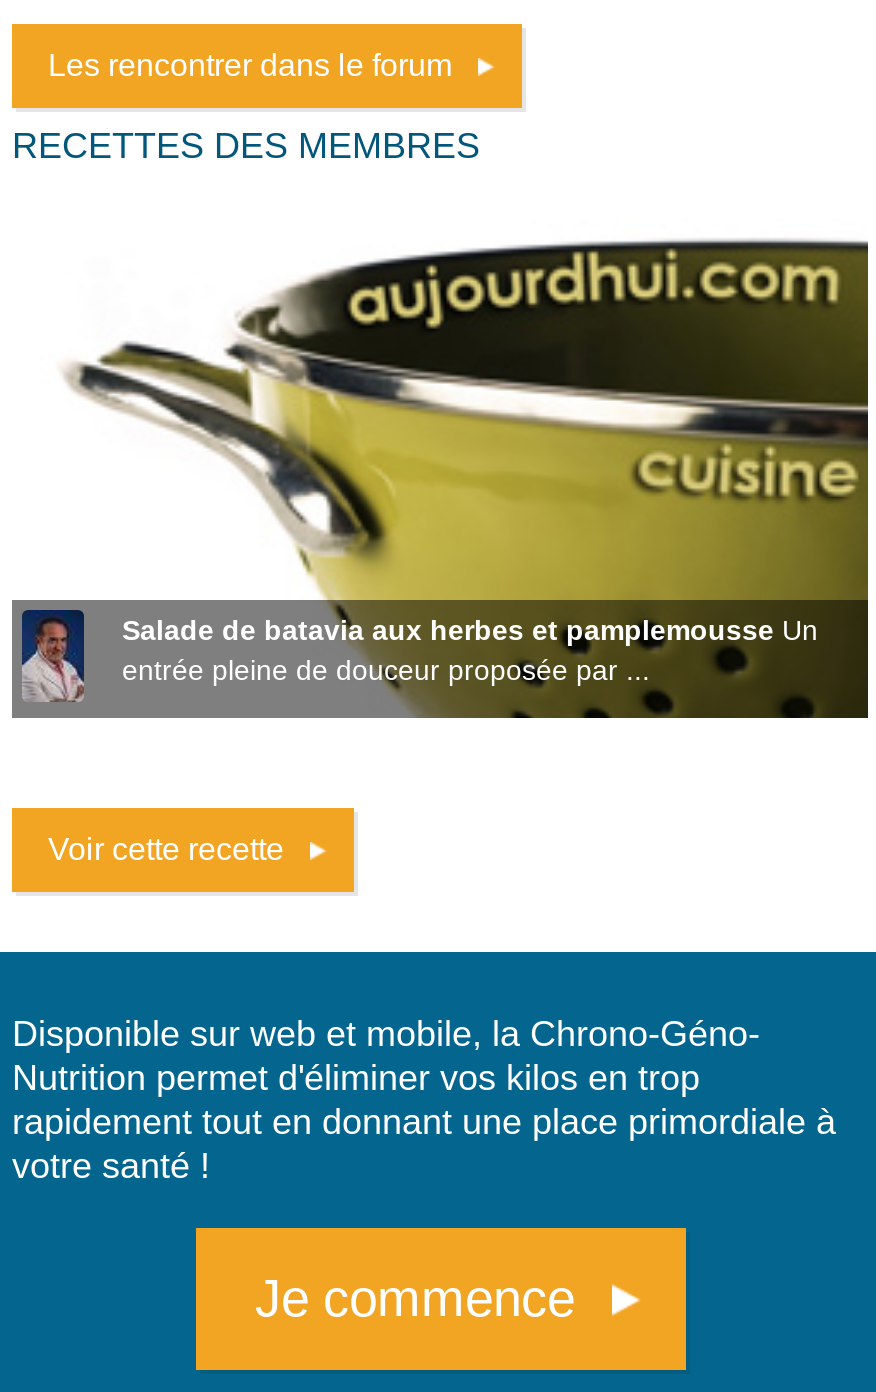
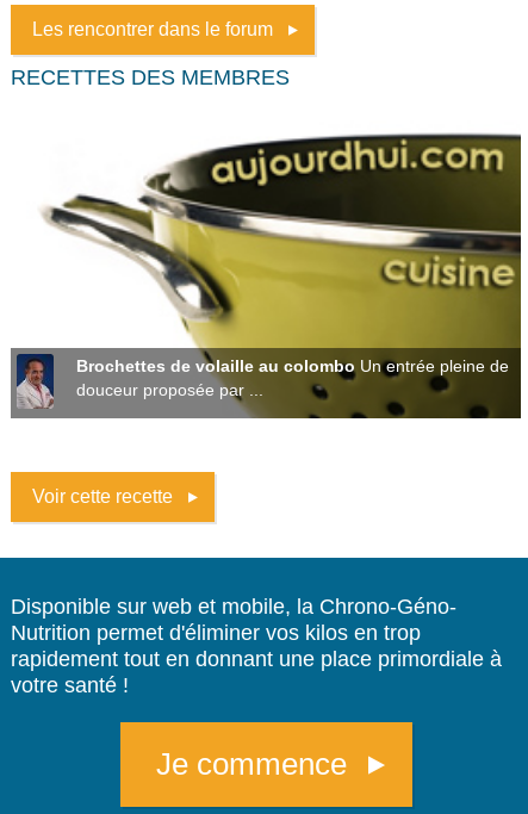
[122,614,818,686] Salade de batavia aux herbes et pamplemousse Un | entrée pleine de douceur proposée par ... -> [76,356,509,399] Brochettes de volaille au colombo Un entrée pleine de | douceur proposée par ...

